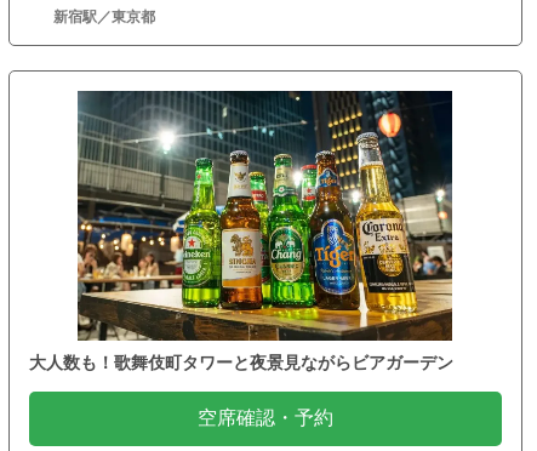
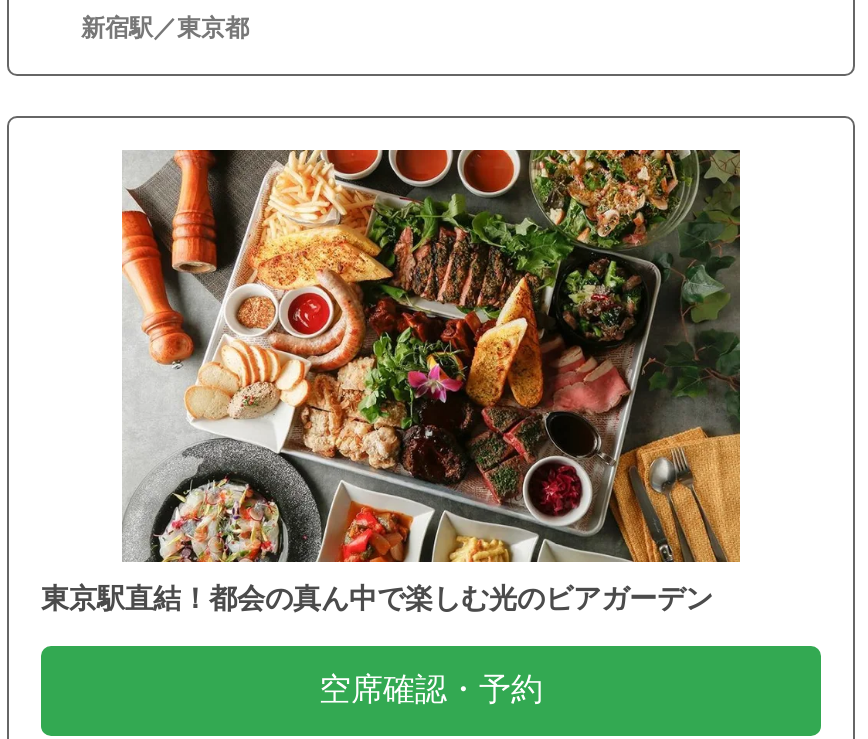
[29,90,453,373] [image] | 大人数も！歌舞伎町タワーと夜景見ながらビアガーデン -> [41,148,743,616] [image] | 東京駅直結！都会の真ん中で楽しむ光のビアガーデン

